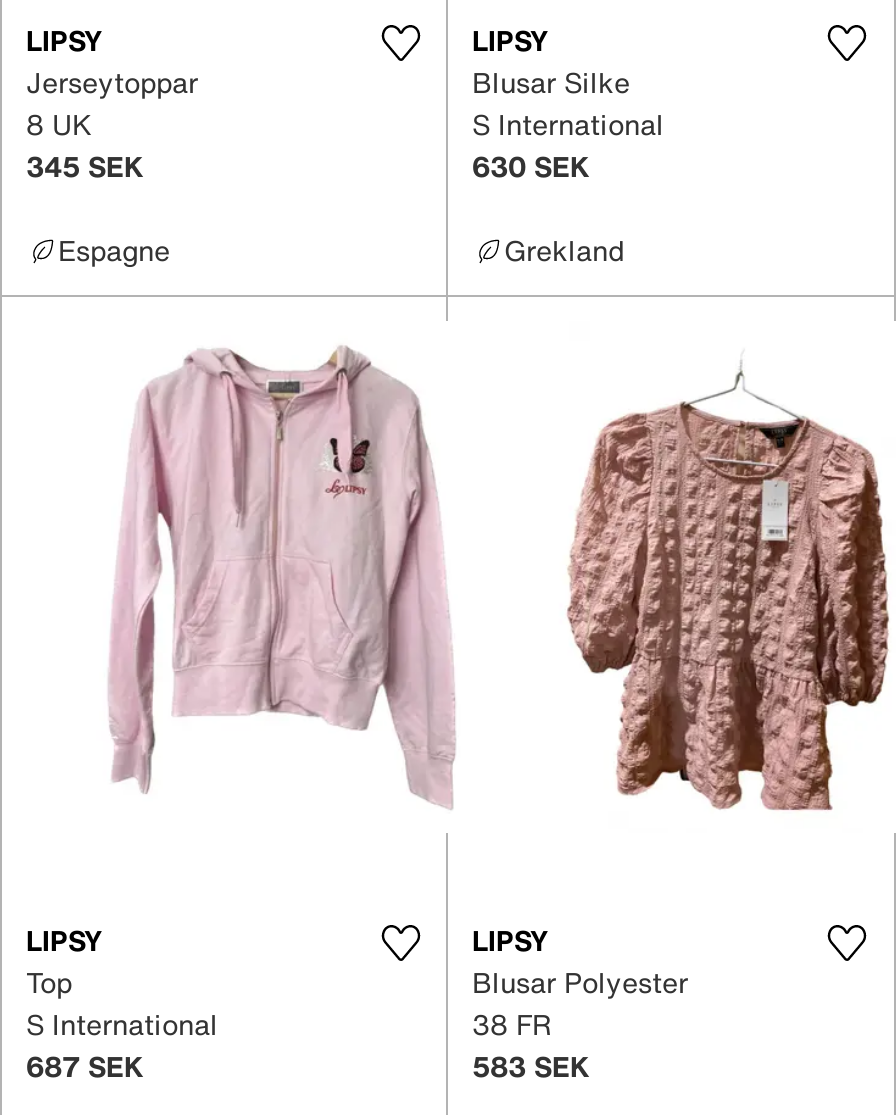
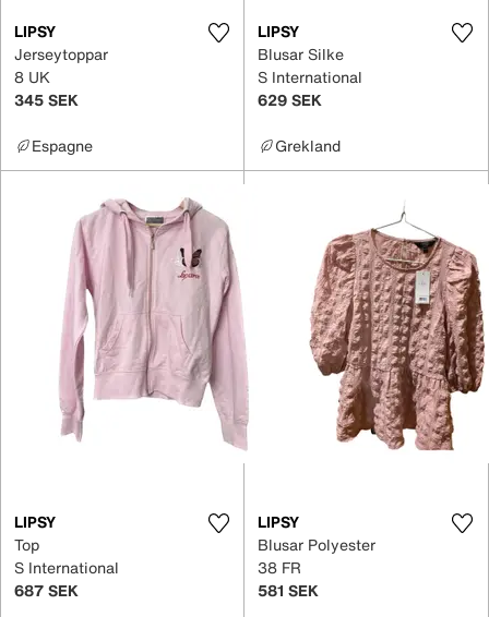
[472,145,590,187] 630 SEK -> [258,88,322,111] 629 SEK
[472,1044,590,1086] 583 SEK -> [258,578,319,601] 581 SEK

